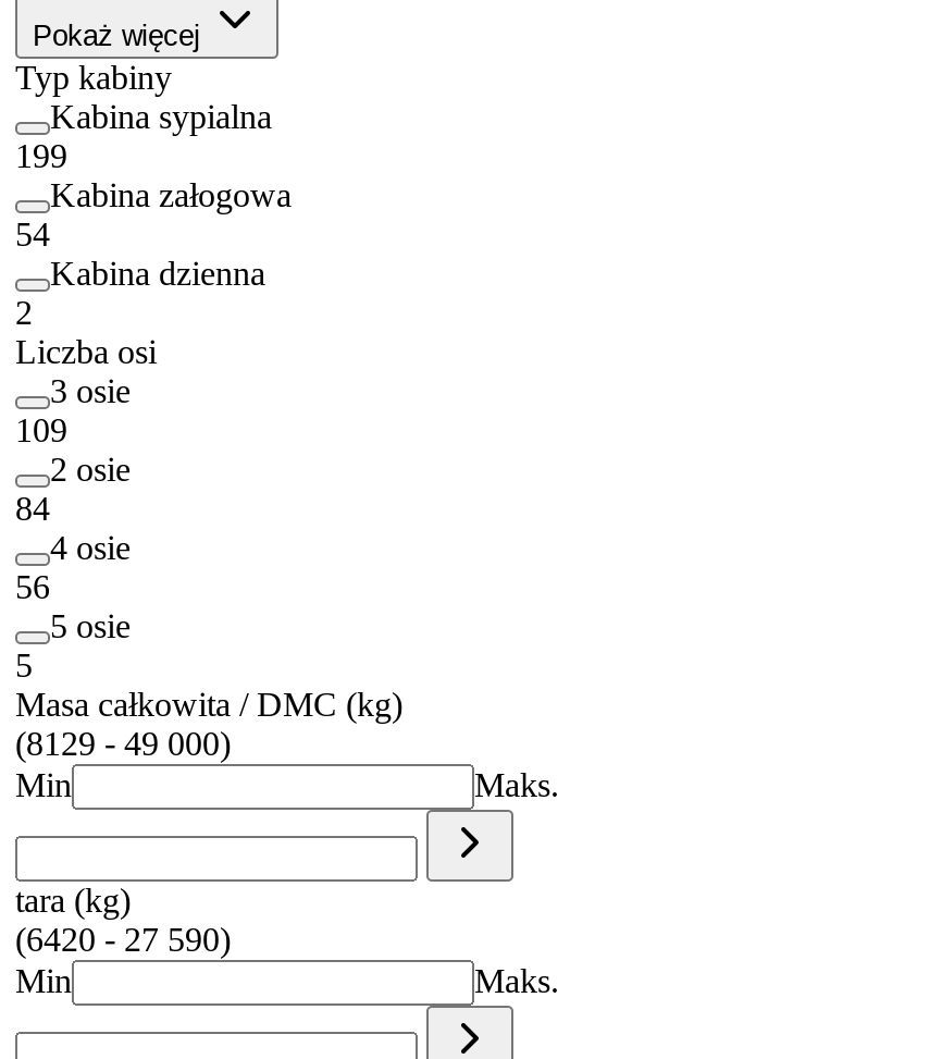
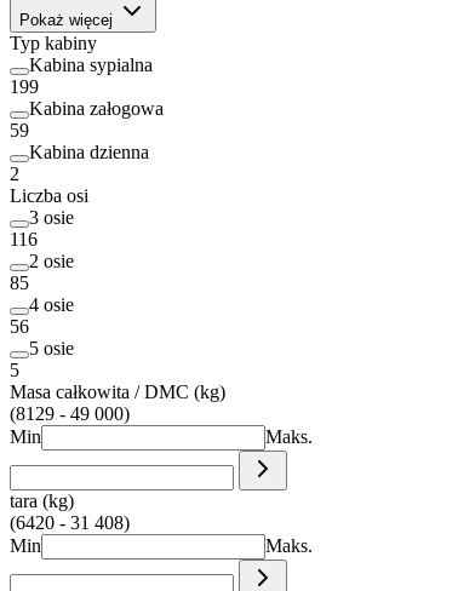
[15,216,50,253] 54 -> [10,120,29,141] 59
[15,412,67,449] 109 -> [10,229,38,250] 116
[15,490,50,527] 84 -> [10,273,29,293] 85
[15,921,231,958] (6420 - 27 590) -> [10,513,130,533] (6420 - 31 408)

